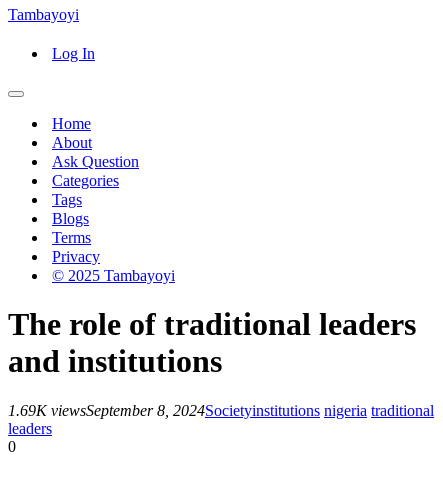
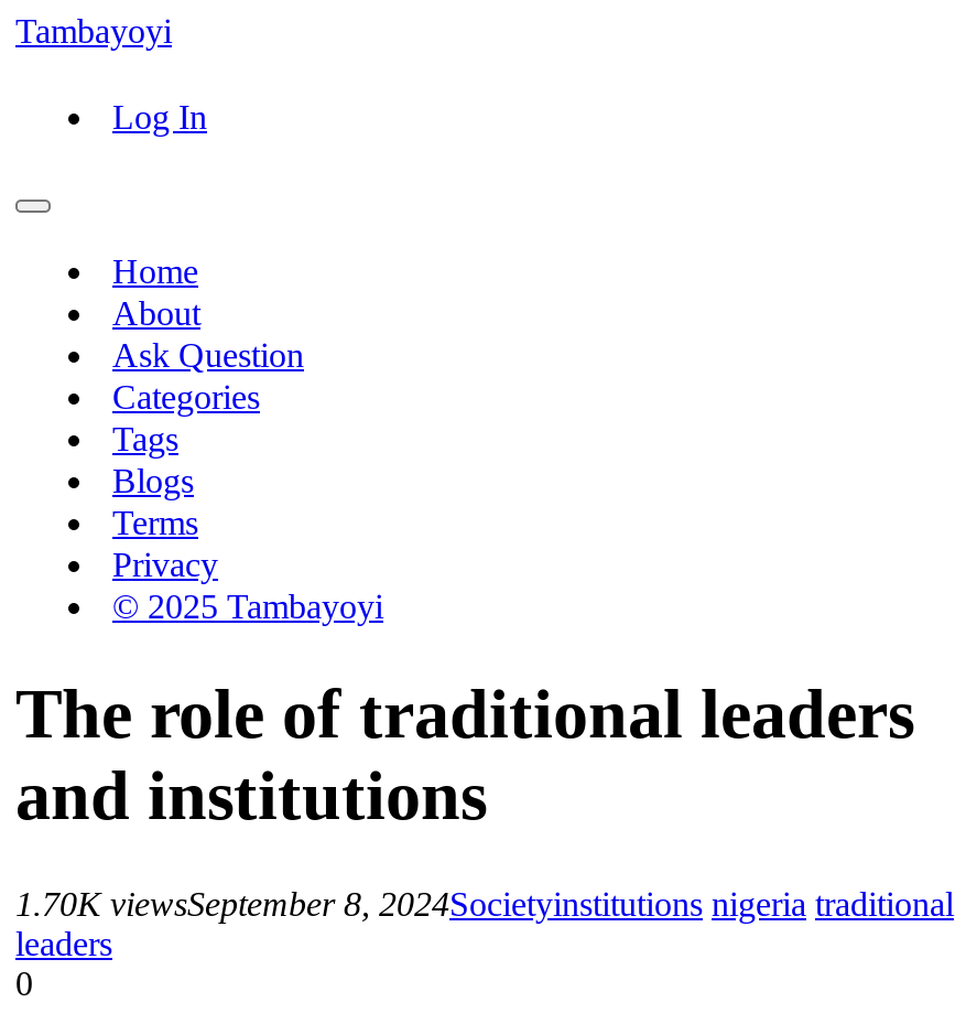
[8,402,434,419] 1.69K viewsSeptember 8, 2024Societyinstitutions nigeria traditional -> [15,885,954,922] 1.70K viewsSeptember 8, 2024Societyinstitutions nigeria traditional

